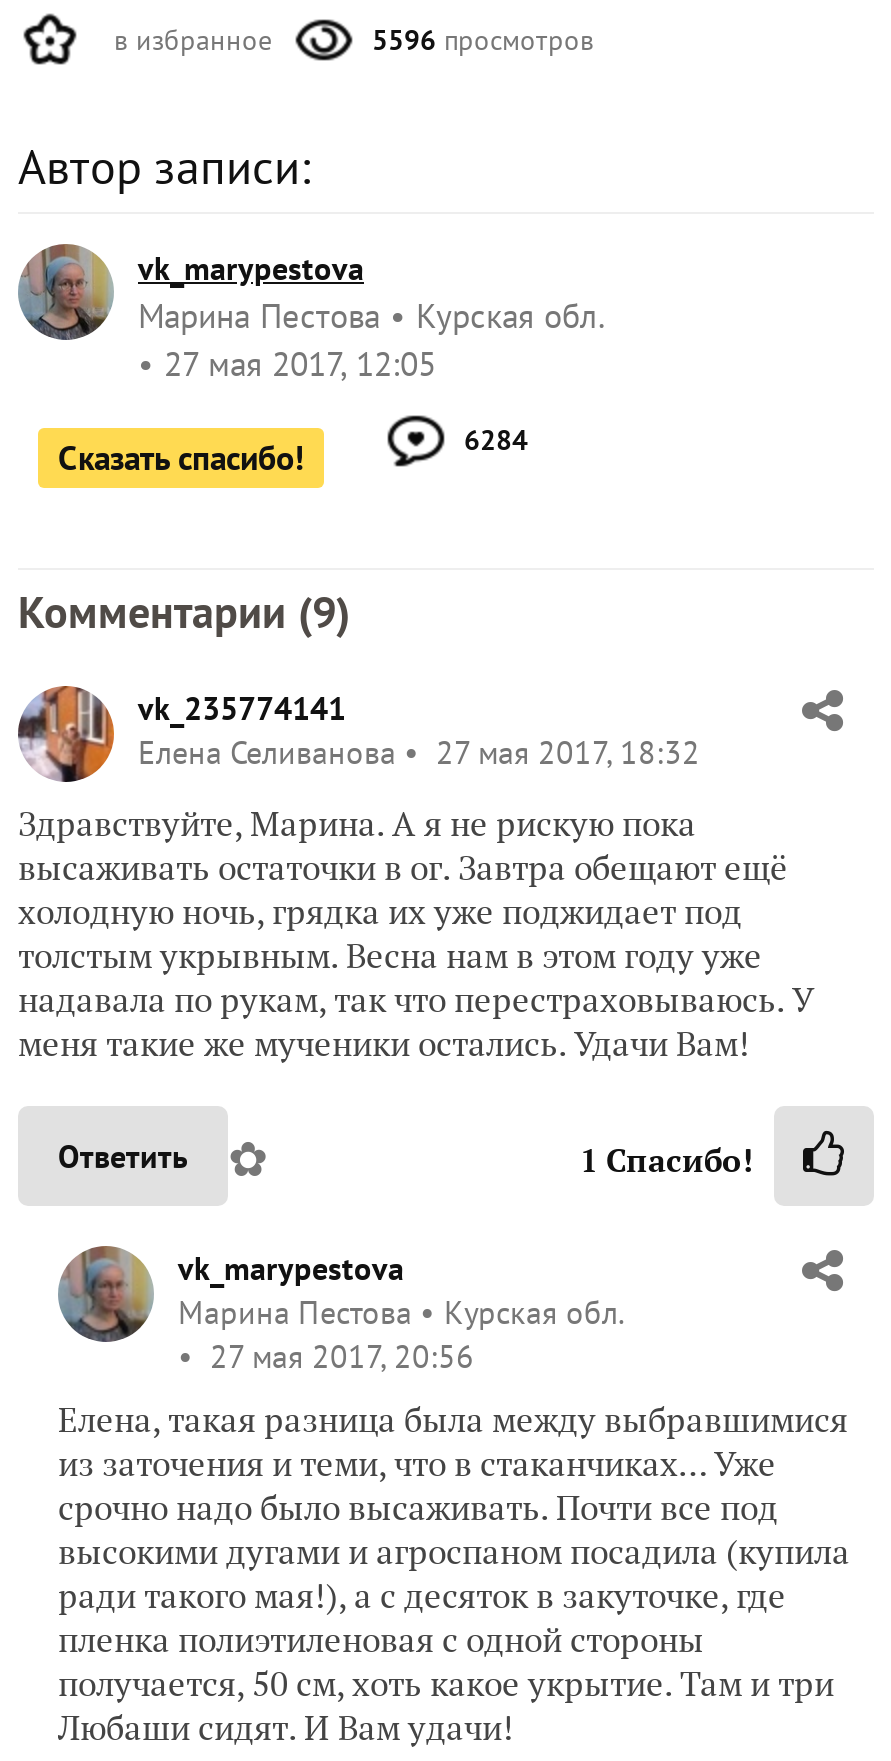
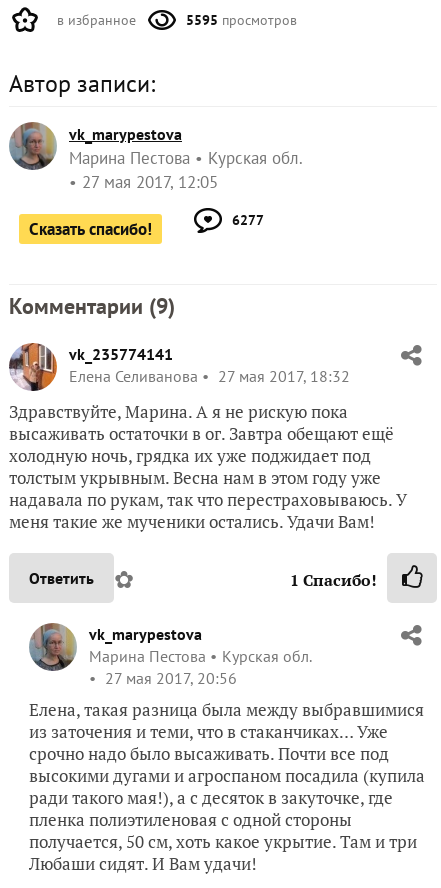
[372,23,594,59] 5596 просмотров -> [186,11,297,29] 5595 просмотров
[464,423,528,459] 6284 -> [232,211,264,229] 6277

